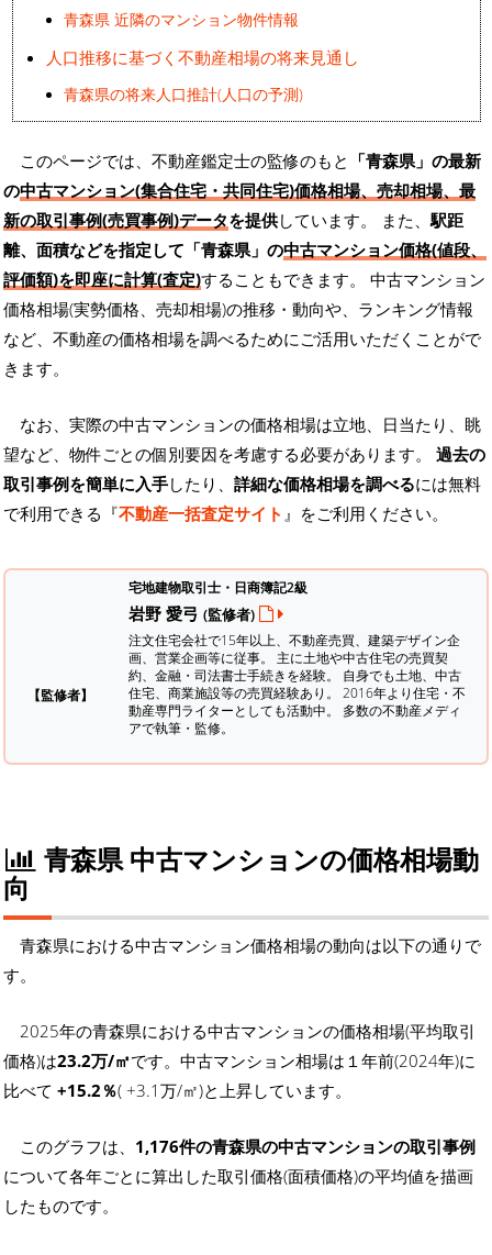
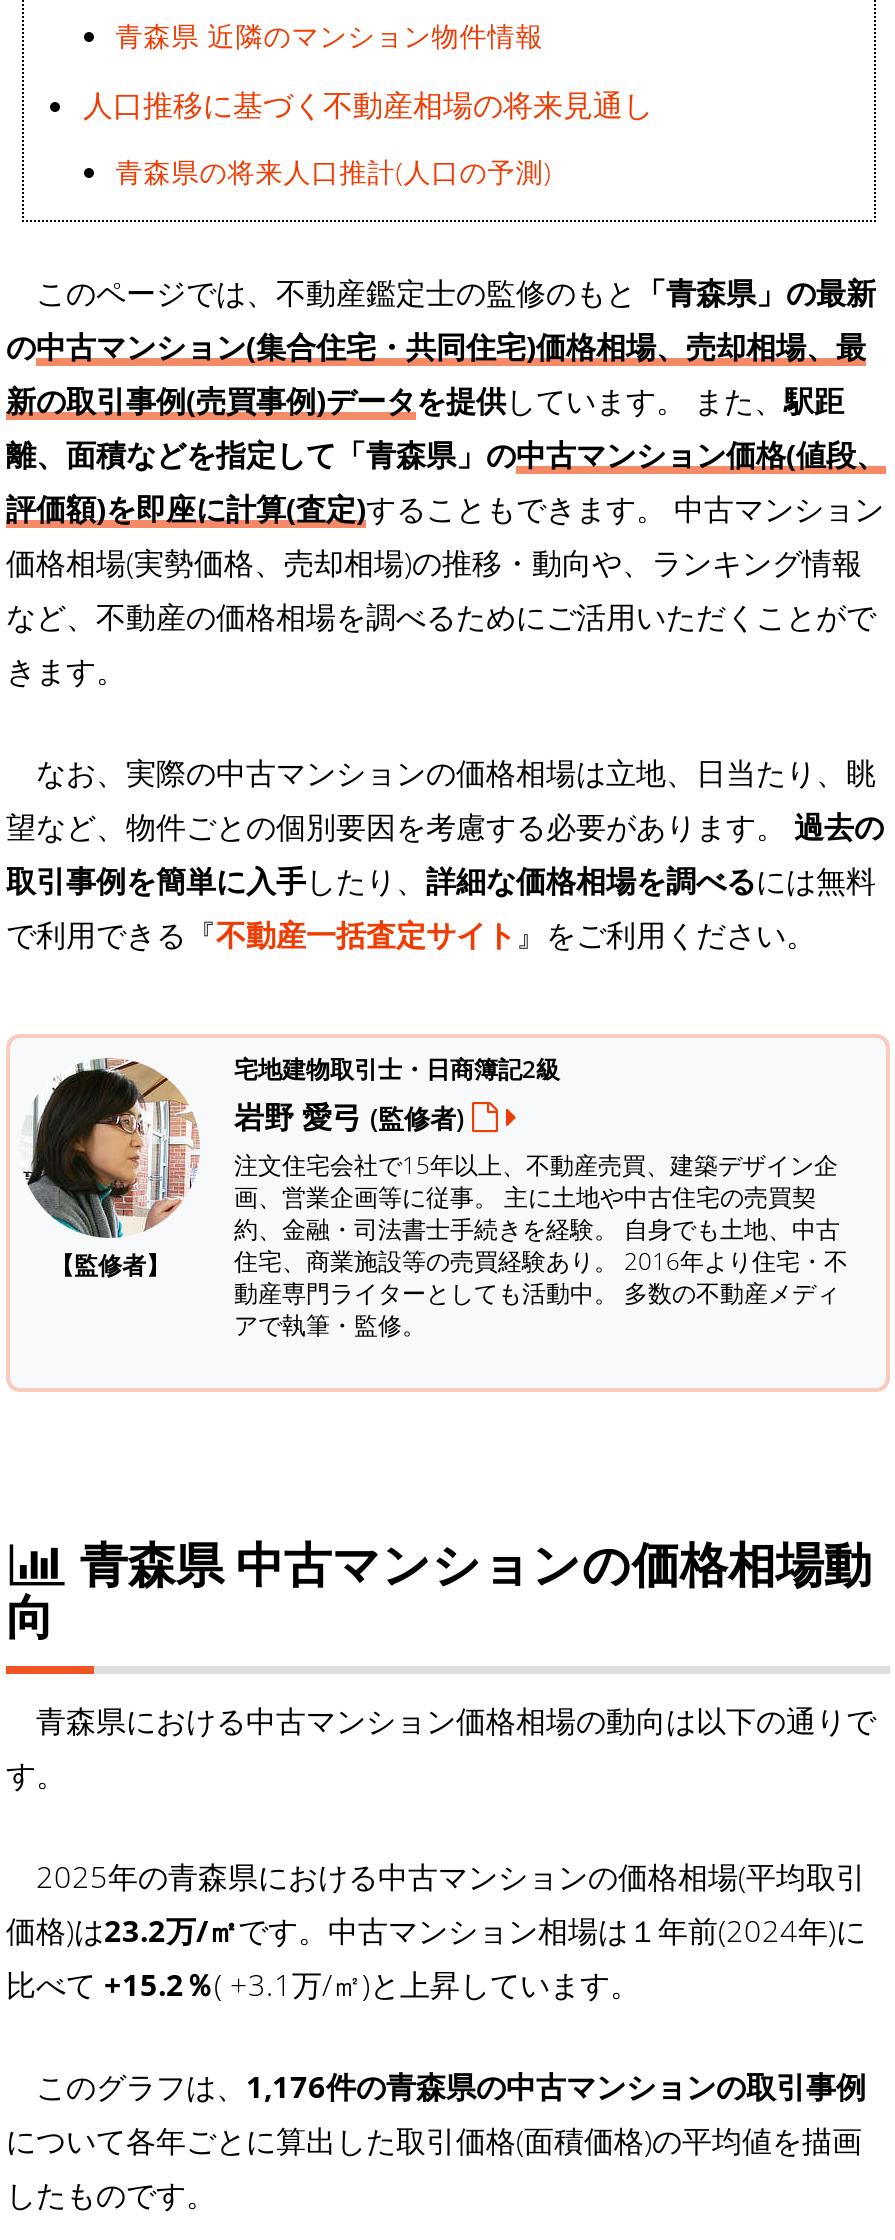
none -> [22,1056,200,1240] [image]

